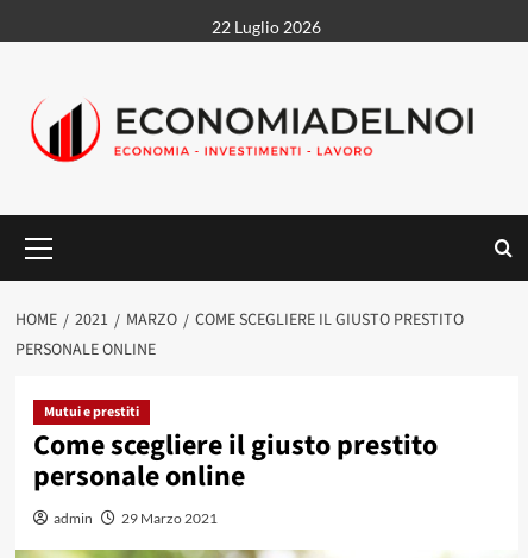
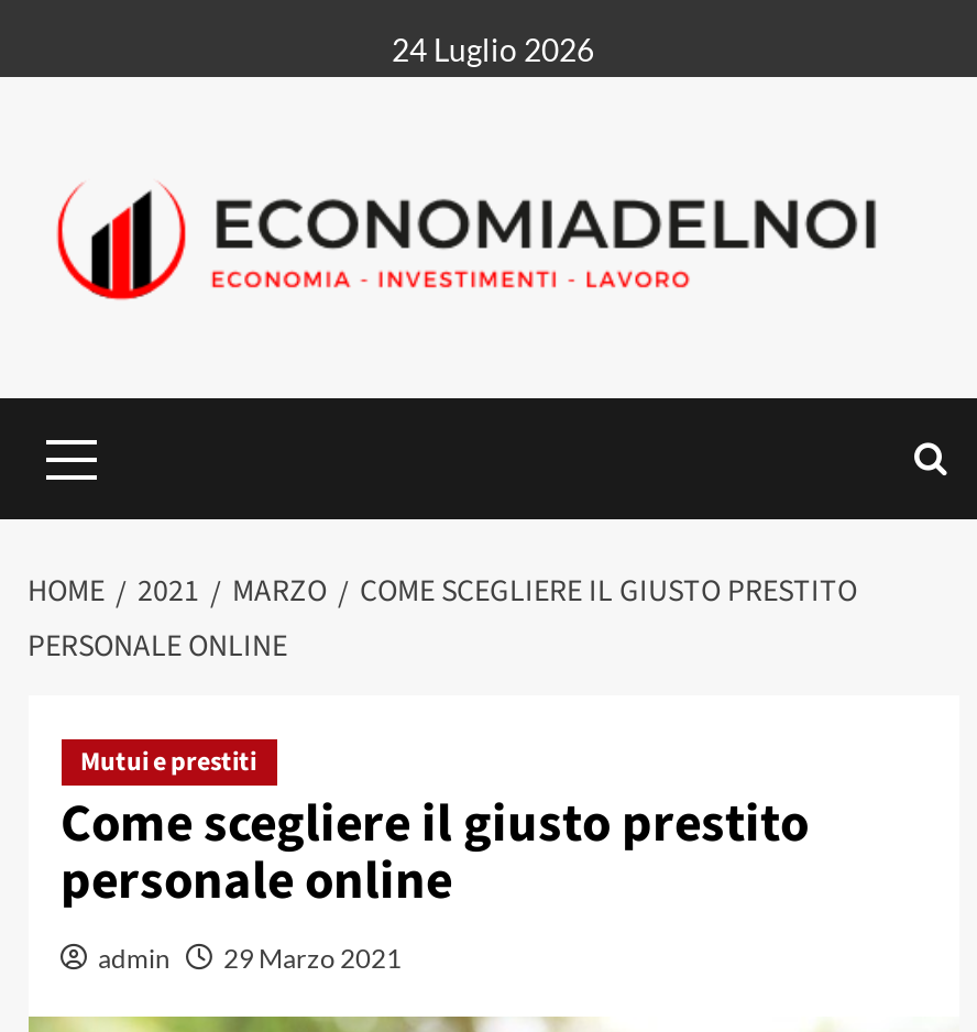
[212,17,321,37] 22 Luglio 2026 -> [392,31,594,68] 24 Luglio 2026

